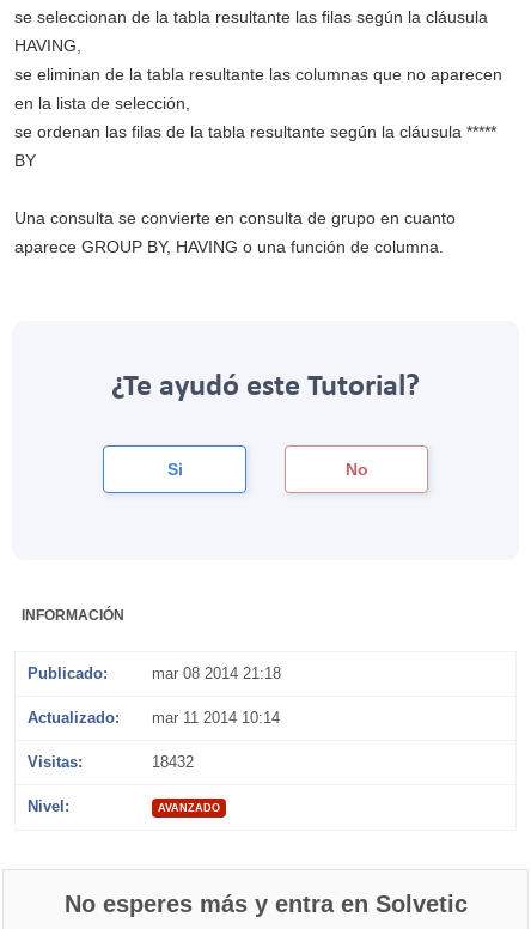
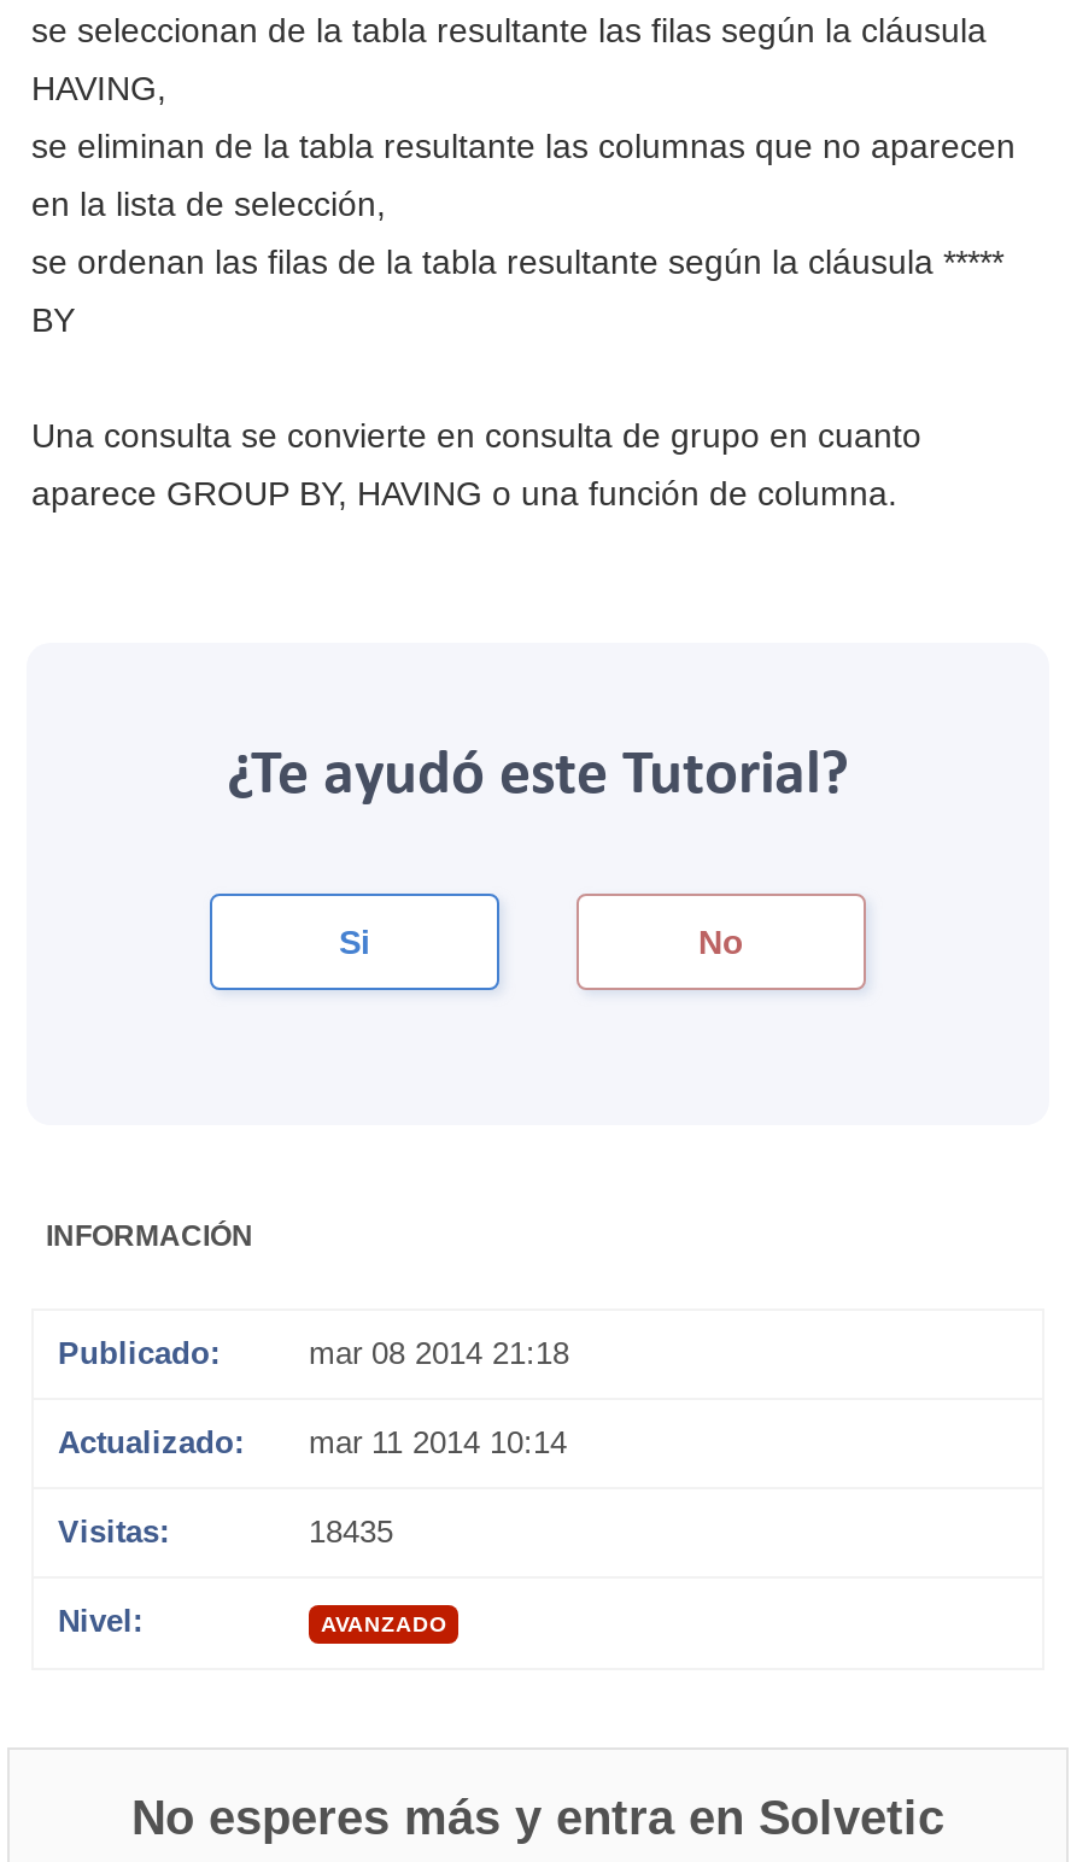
[147,753,194,771] 18432 -> [299,1513,393,1550] 18435

